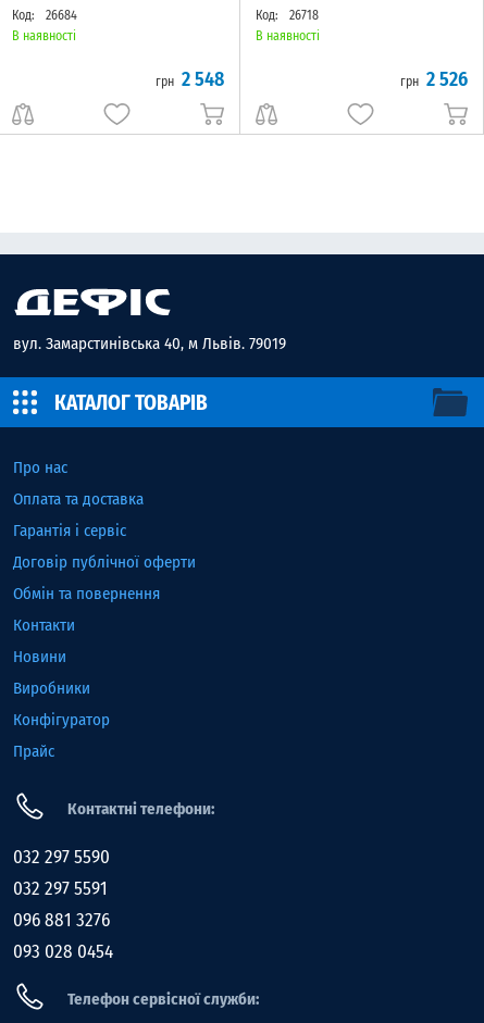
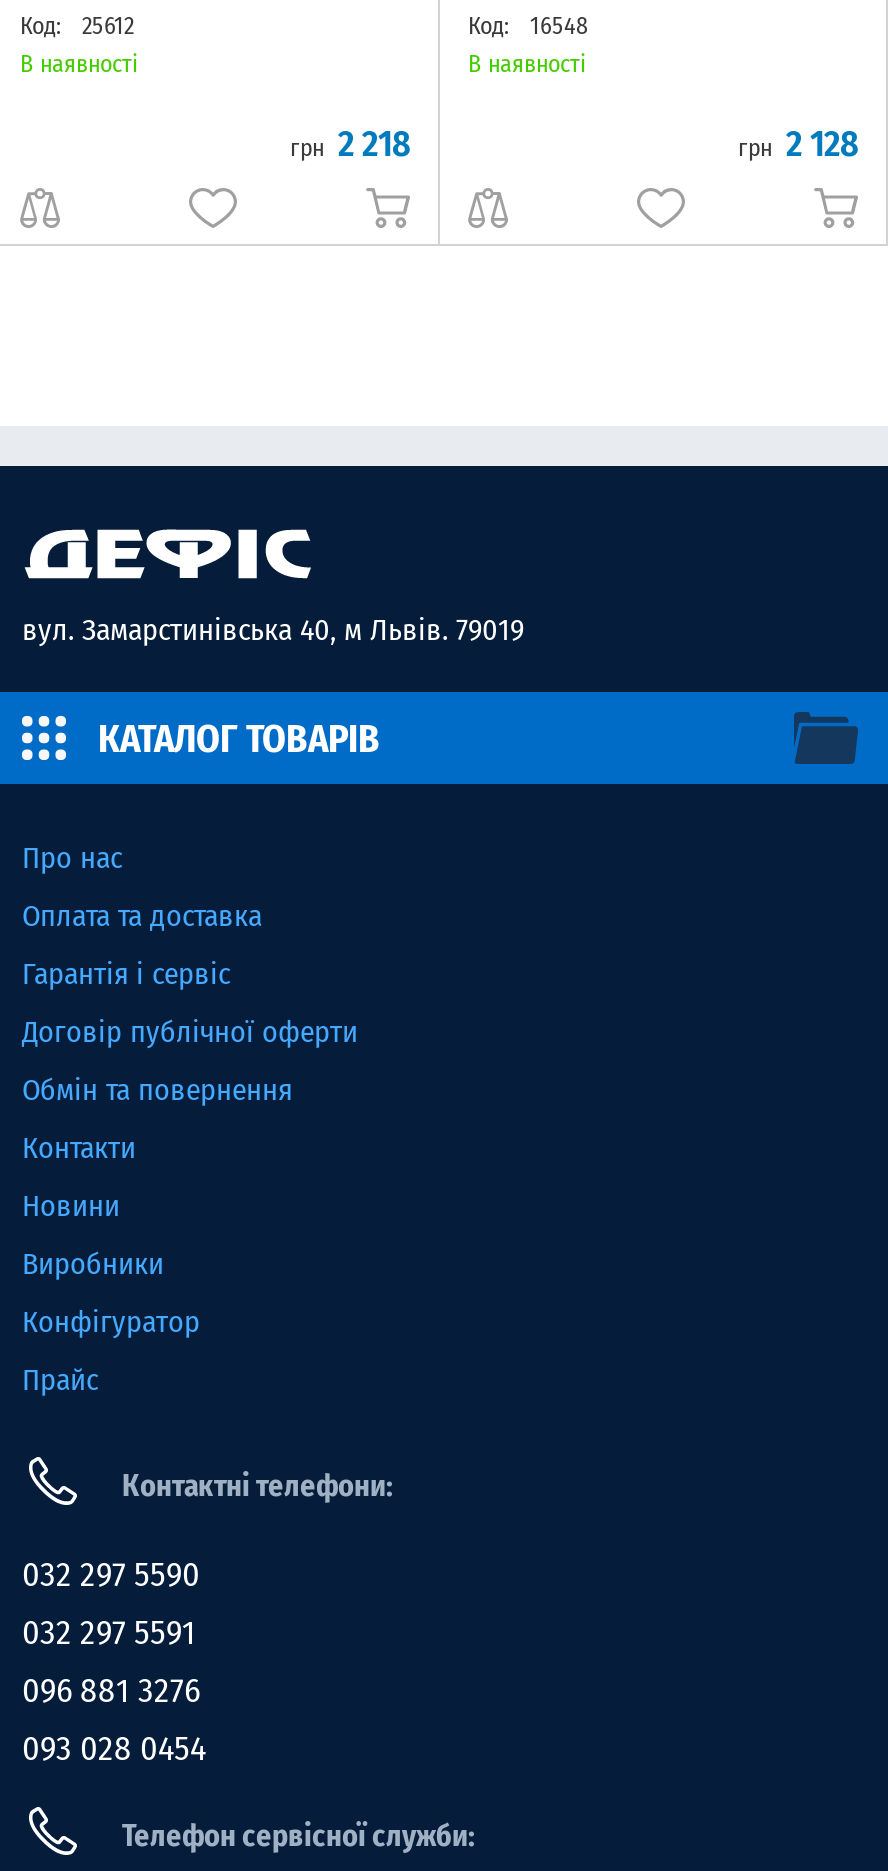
[12,8,77,23] Код: 26684 -> [20,12,134,40] Код: 25612
[256,8,319,23] Код: 26718 -> [468,12,588,40] Код: 16548
[156,67,224,91] грн 2 548 -> [290,122,410,166] грн 2 218
[400,67,468,91] грн 2 526 -> [738,122,858,166] грн 2 128

